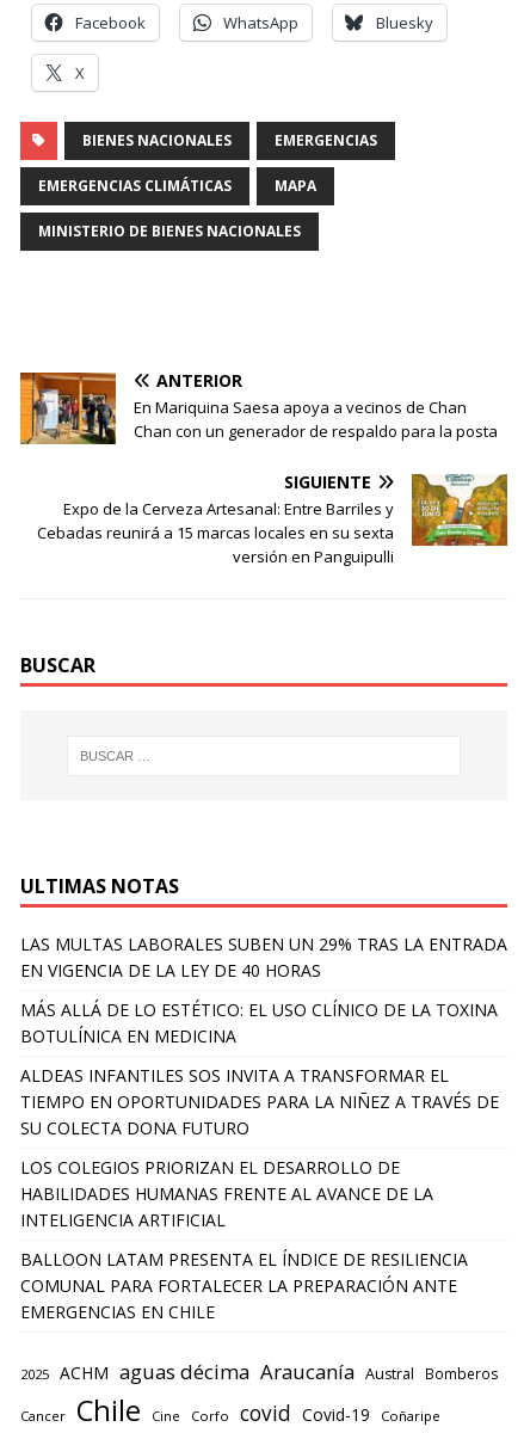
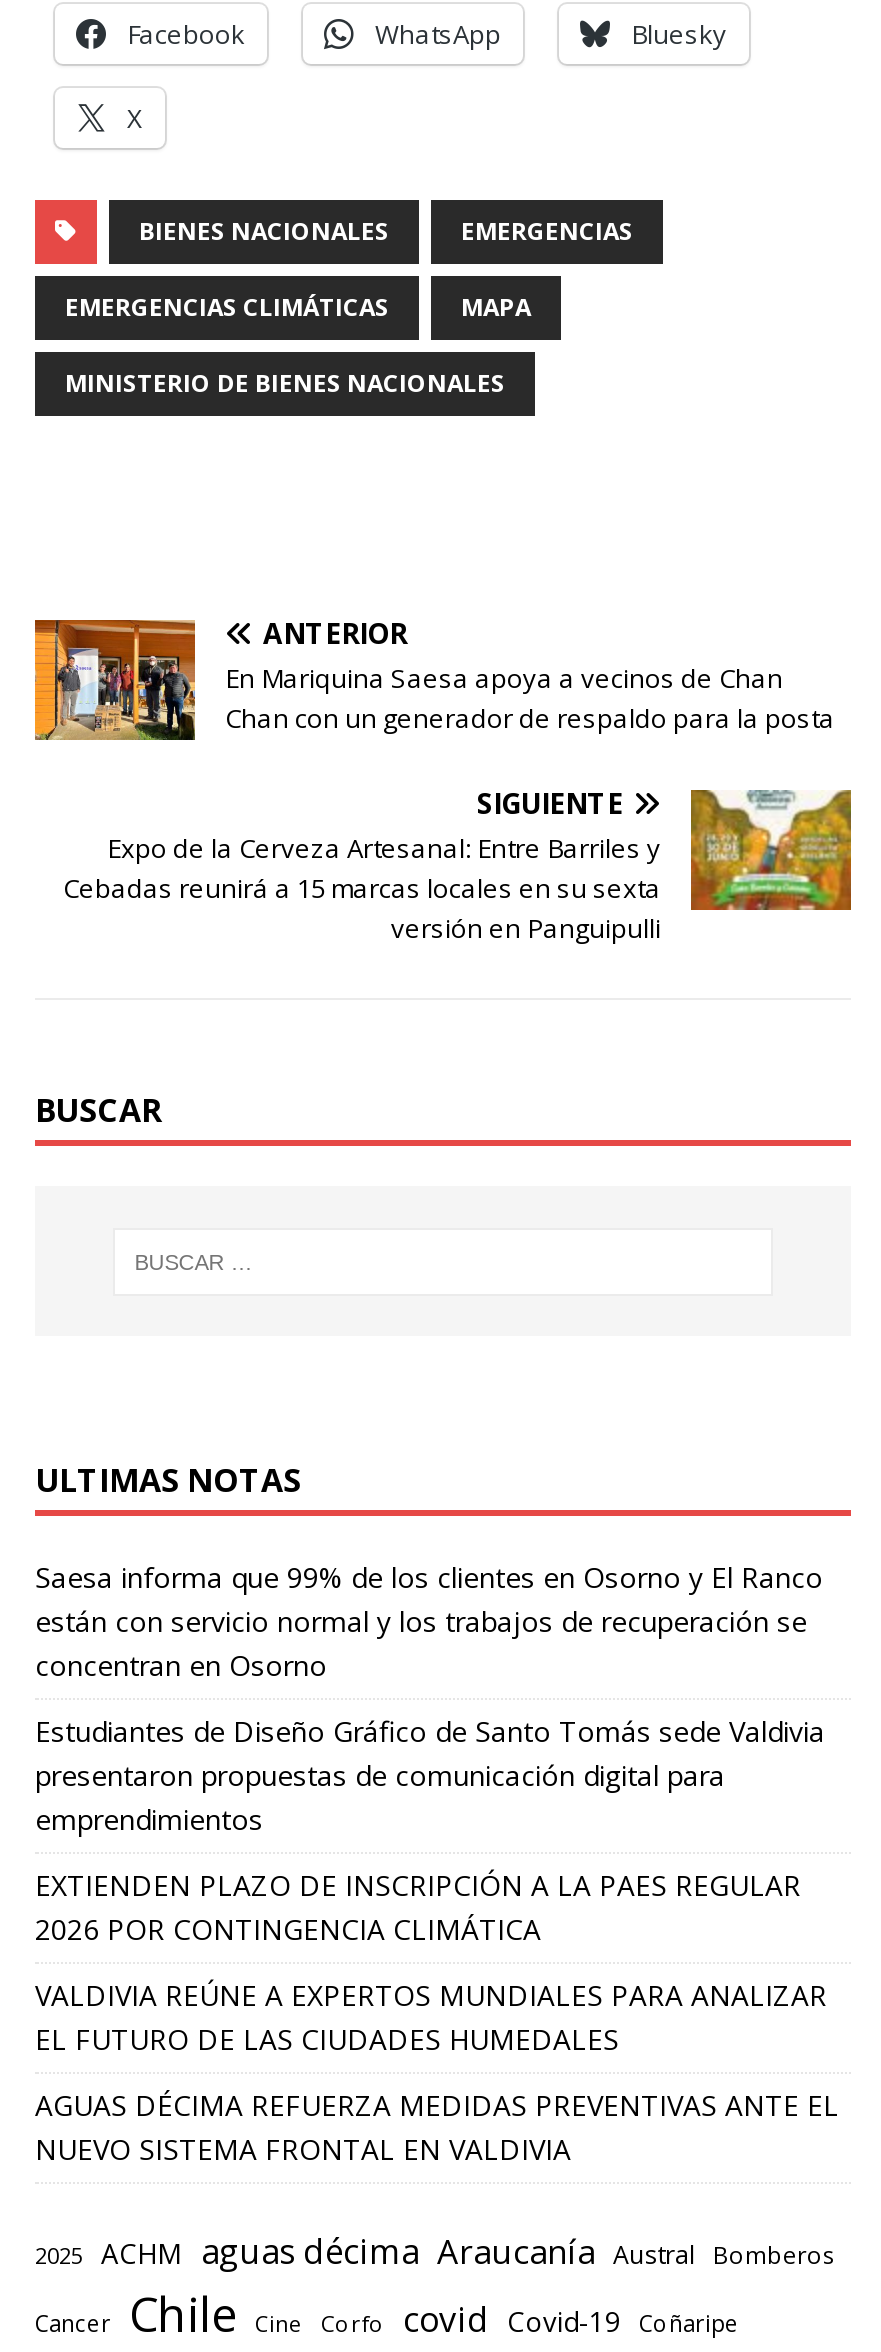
[20,933,507,982] LAS MULTAS LABORALES SUBEN UN 29% TRAS LA ENTRADA | EN VIGENCIA DE LA LEY DE 40 HORAS -> [35,1558,823,1684] Saesa informa que 99% de los clientes en Osorno y El Ranco | están con servicio normal y los trabajos de recuperación se | concentran en Osorno
[20,999,498,1048] MÁS ALLÁ DE LO ESTÉTICO: EL USO CLÍNICO DE LA TOXINA | BOTULÍNICA EN MEDICINA -> [35,1712,825,1838] Estudiantes de Diseño Gráfico de Santo Tomás sede Valdivia | presentaron propuestas de comunicación digital para | emprendimientos
[20,1064,499,1139] ALDEAS INFANTILES SOS INVITA A TRANSFORMAR EL | TIEMPO EN OPORTUNIDADES PARA LA NIÑEZ A TRAVÉS DE | SU COLECTA DONA FUTURO -> [35,1866,801,1948] EXTIENDEN PLAZO DE INSCRIPCIÓN A LA PAES REGULAR | 2026 POR CONTINGENCIA CLIMÁTICA
[20,1156,433,1231] LOS COLEGIOS PRIORIZAN EL DESARROLLO DE | HABILIDADES HUMANAS FRENTE AL AVANCE DE LA | INTELIGENCIA ARTIFICIAL -> [35,1976,827,2058] VALDIVIA REÚNE A EXPERTOS MUNDIALES PARA ANALIZAR | EL FUTURO DE LAS CIUDADES HUMEDALES
[20,1248,468,1323] BALLOON LATAM PRESENTA EL ÍNDICE DE RESILIENCIA | COMUNAL PARA FORTALECER LA PREPARACIÓN ANTE | EMERGENCIAS EN CHILE -> [35,2086,839,2168] AGUAS DÉCIMA REFUERZA MEDIDAS PREVENTIVAS ANTE EL | NUEVO SISTEMA FRONTAL EN VALDIVIA

